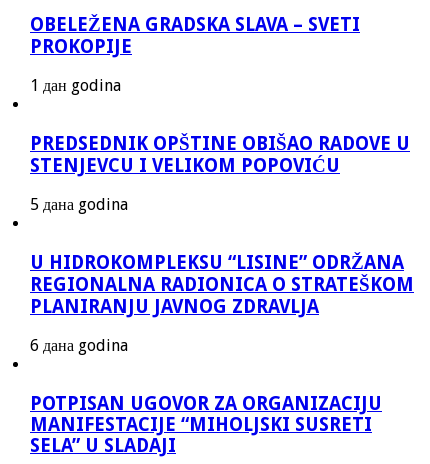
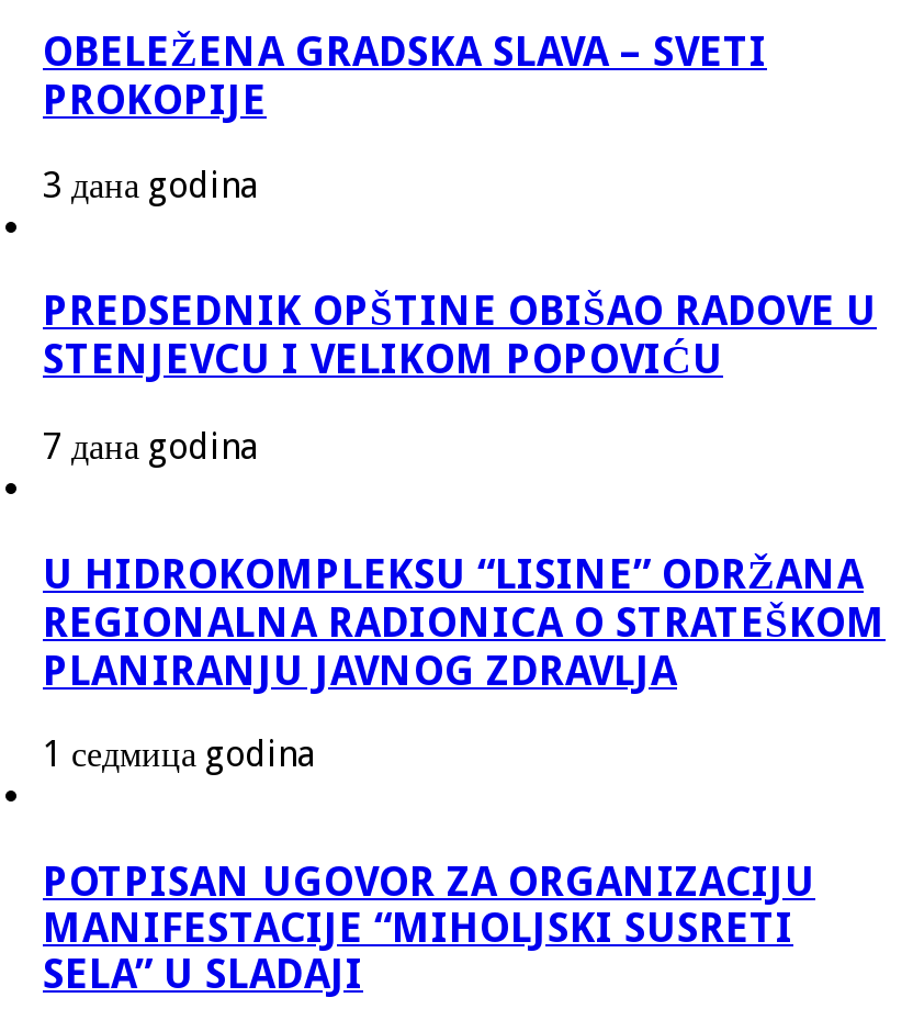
[30,76,121,95] 1 дан godina -> [43,163,258,205] 3 дана godina
[30,195,128,214] 5 дана godina -> [43,426,258,468] 7 дана godina
[30,336,128,355] 6 дана godina -> [43,734,315,776] 1 седмица godina

